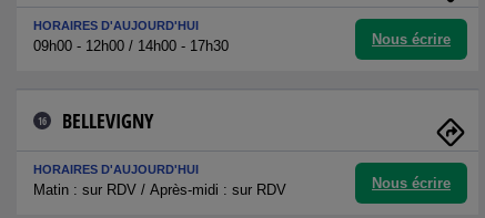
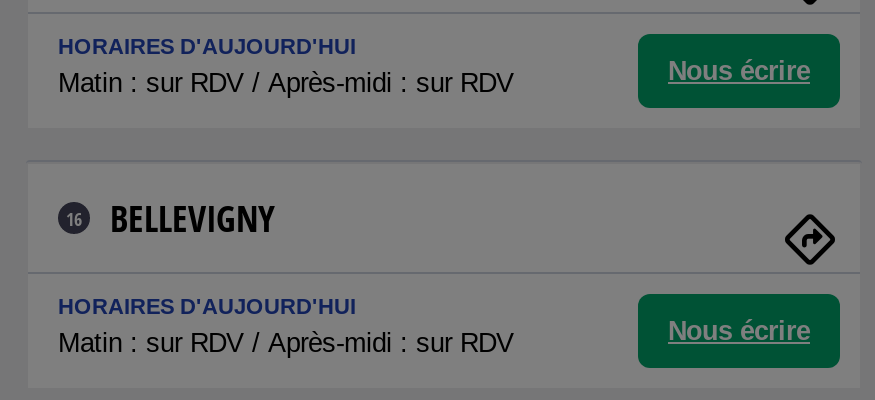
[33,38,229,54] 09h00 - 12h00 / 14h00 - 17h30 -> [58,68,514,98] Matin : sur RDV / Après-midi : sur RDV

